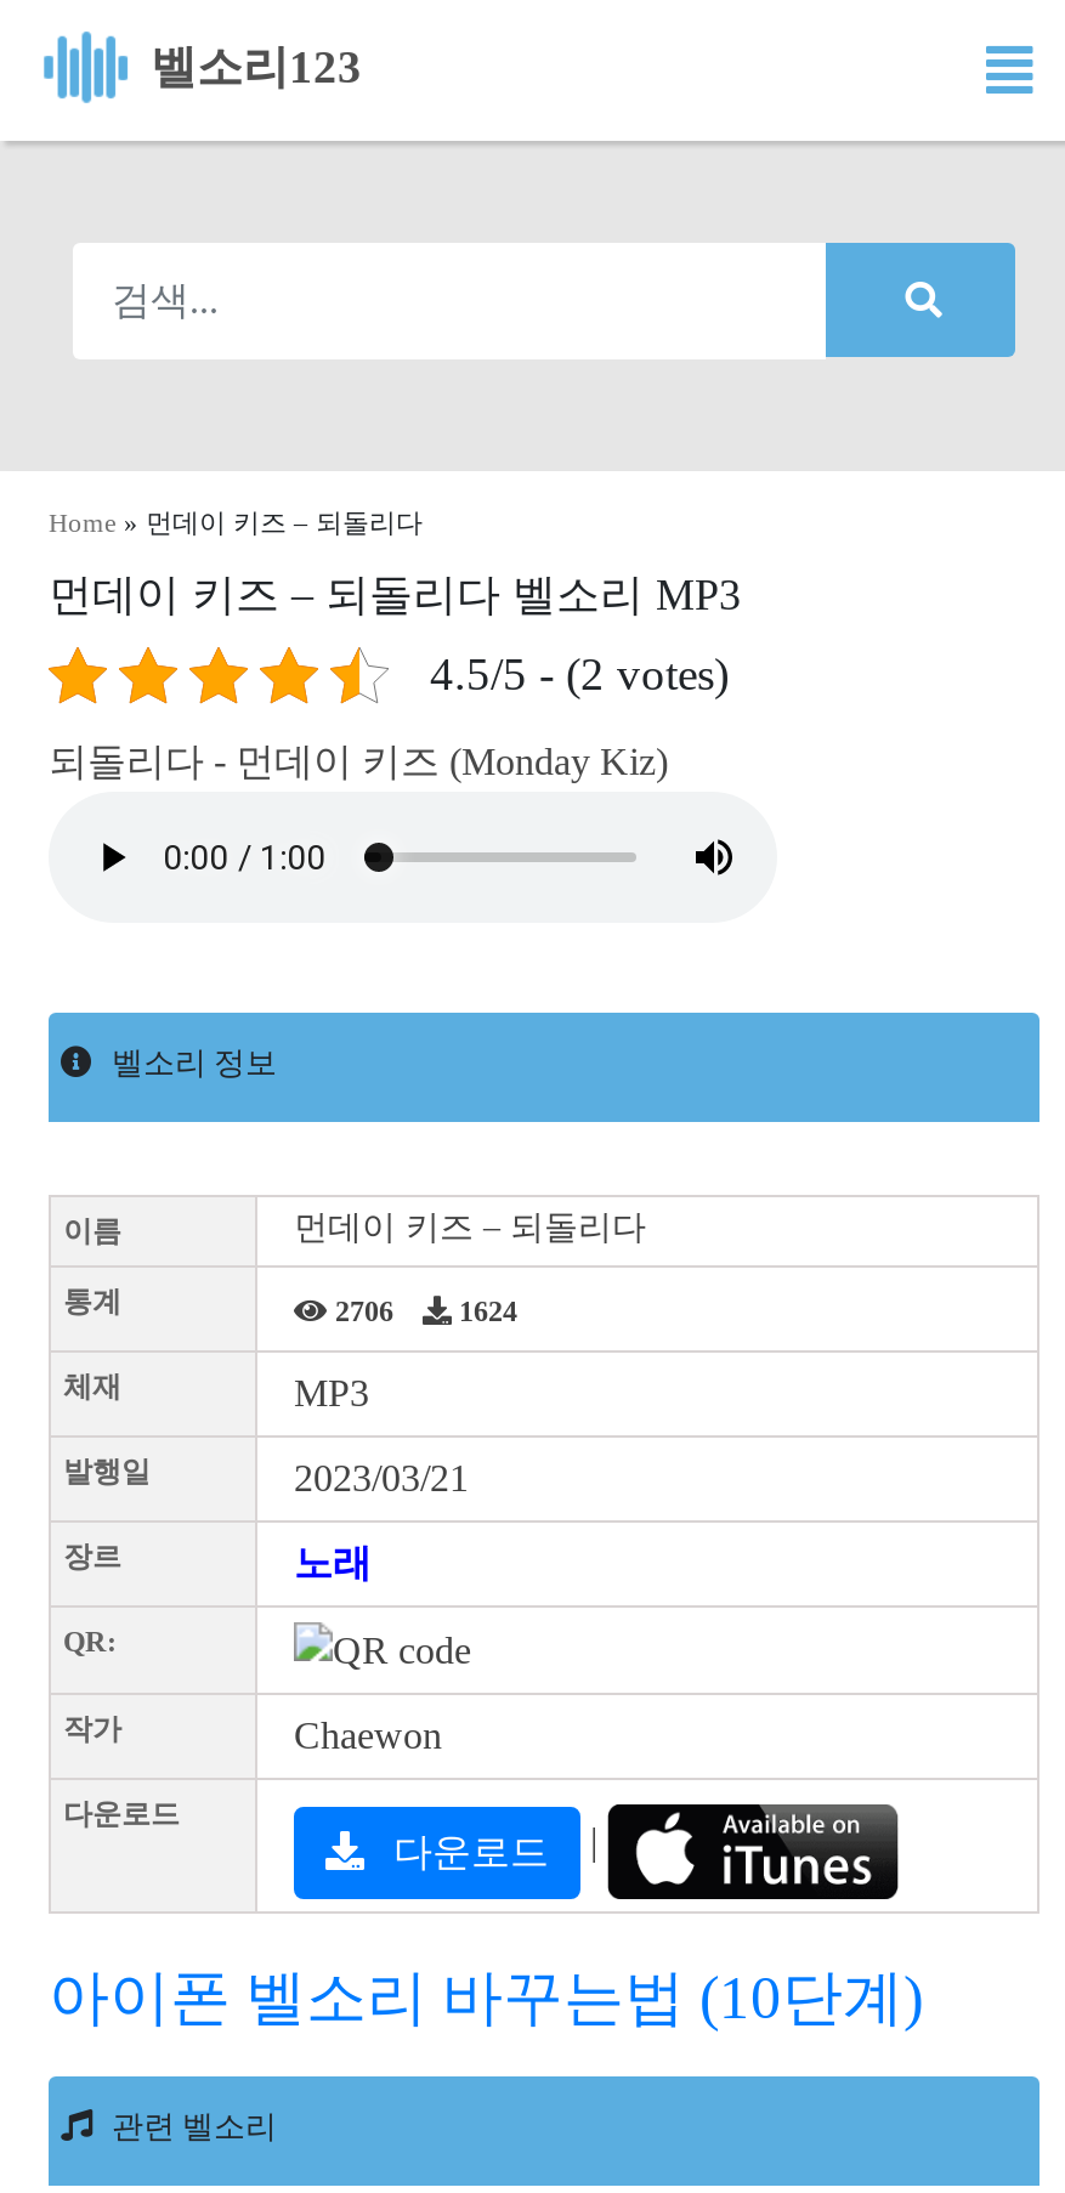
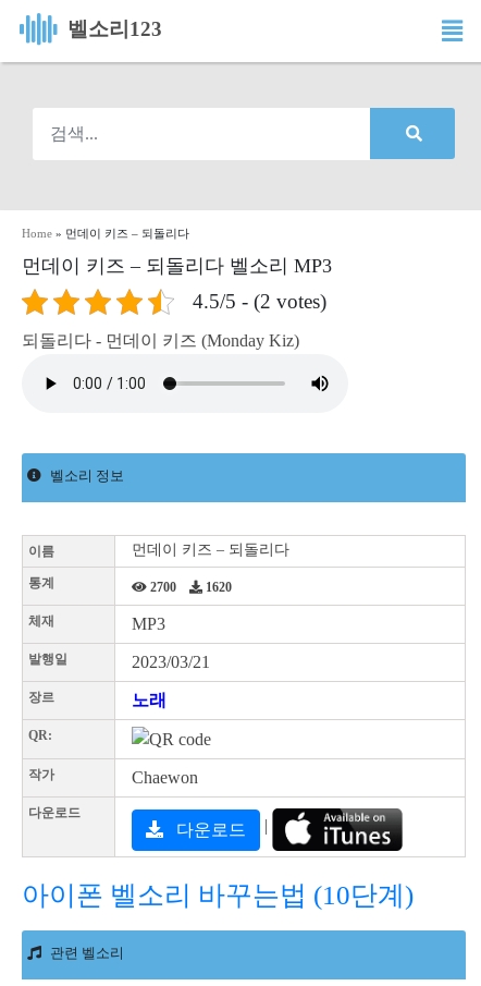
[328,1294,393,1326] 2706 -> [147,580,176,594] 2700
[452,1294,517,1326] 1624 -> [202,580,232,594] 1620

